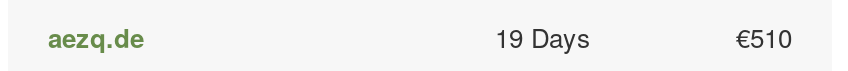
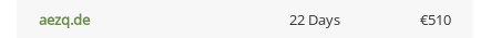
[495,18,591,56] 19 Days -> [289,10,340,29] 22 Days

